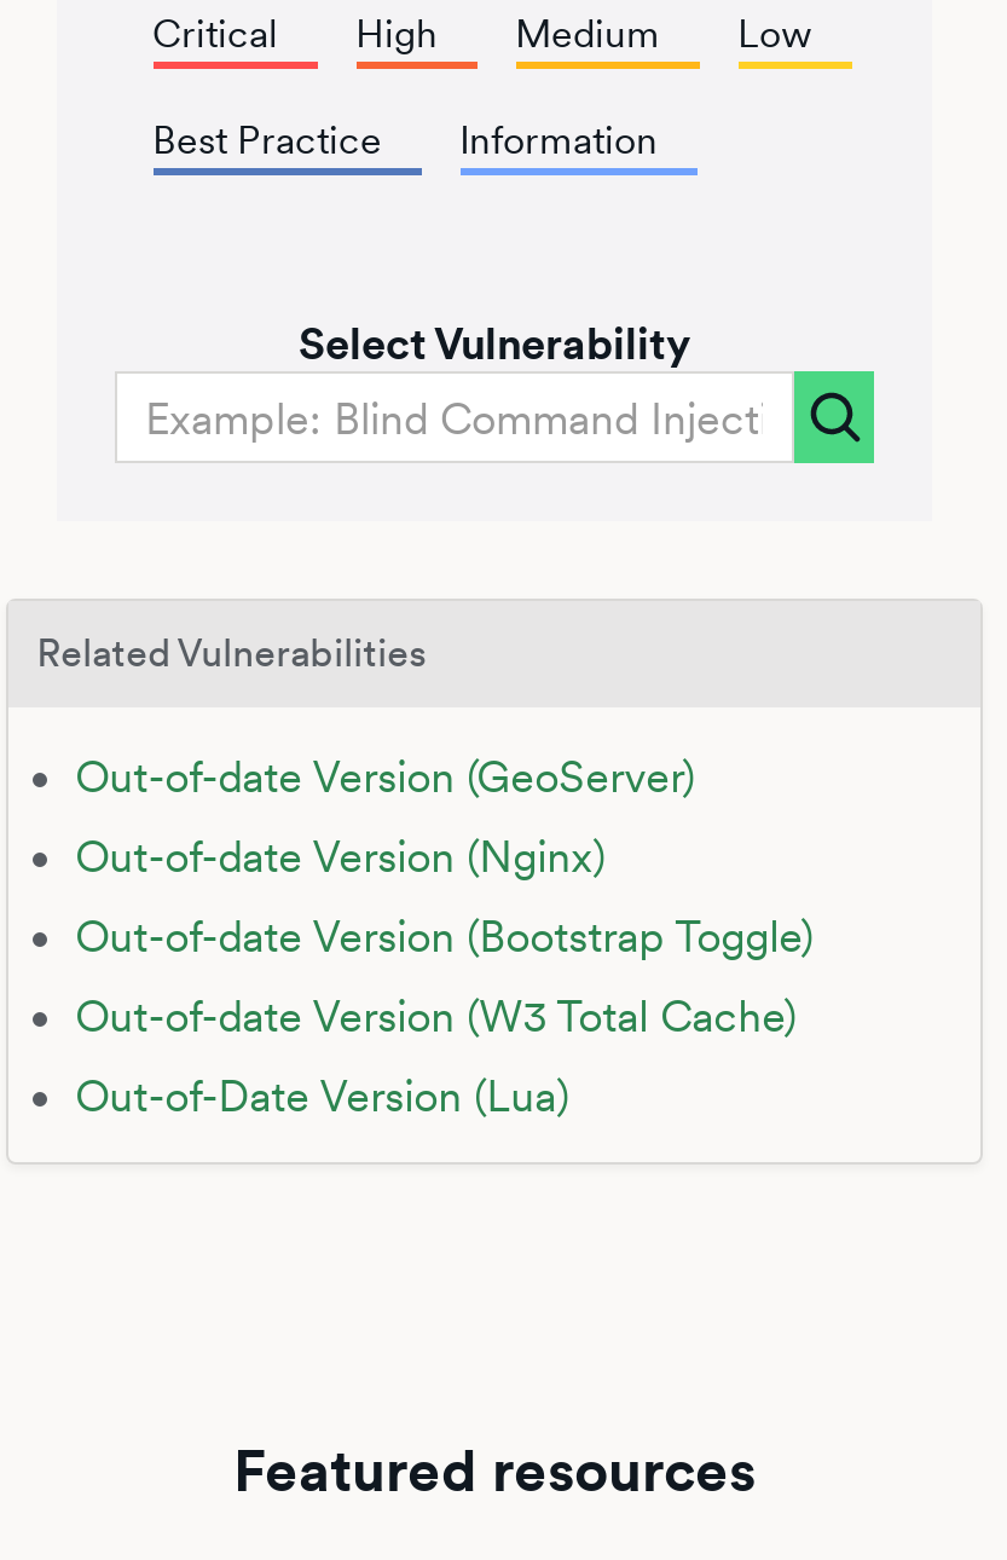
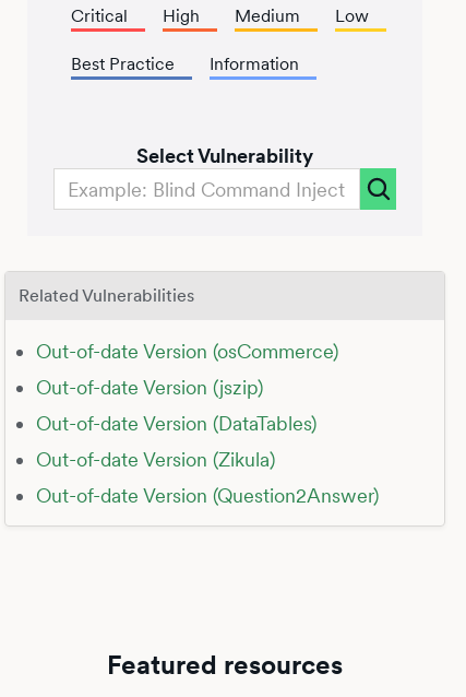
[75,750,694,801] Out-of-date Version (GeoServer) -> [36,339,338,362] Out-of-date Version (osCommerce)
[75,830,605,881] Out-of-date Version (Nginx) -> [36,375,263,398] Out-of-date Version (jszip)
[75,910,813,960] Out-of-date Version (Bootstrap Toggle) -> [36,411,316,434] Out-of-date Version (DataTables)
[75,989,796,1040] Out-of-date Version (W3 Total Cache) -> [36,447,275,470] Out-of-date Version (Zikula)
[75,1069,568,1120] Out-of-Date Version (Lua) -> [36,484,378,506] Out-of-date Version (Question2Answer)

